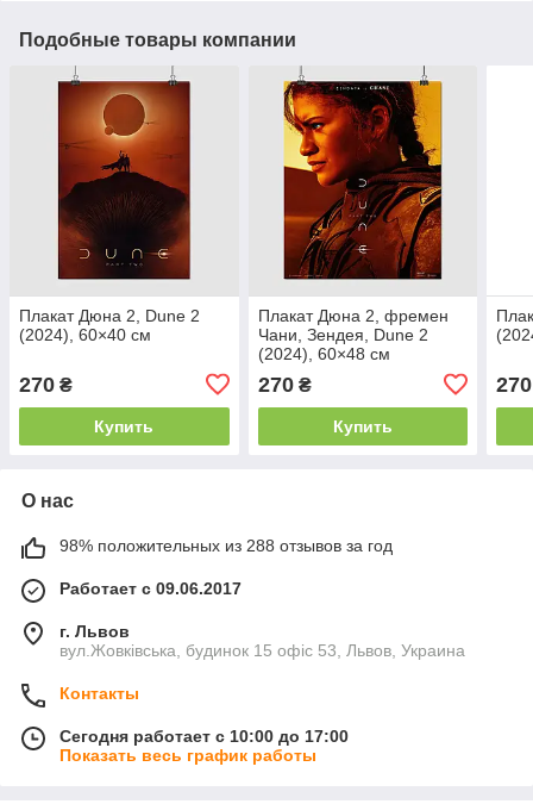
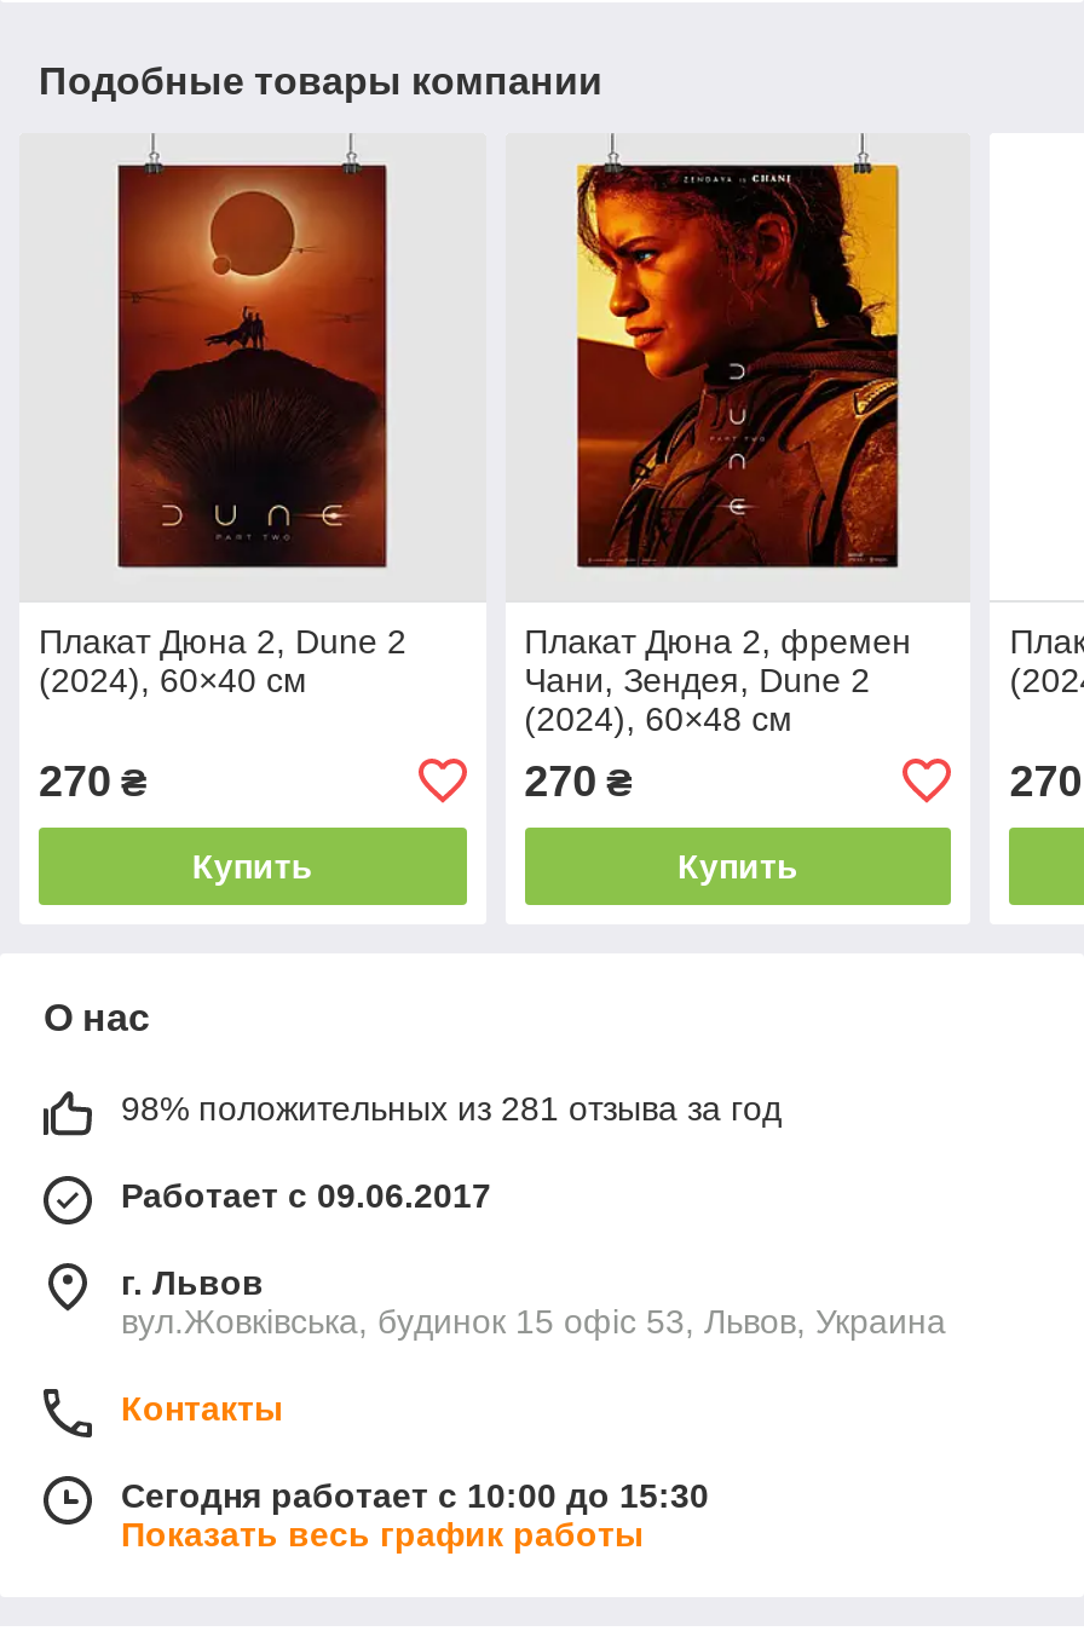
[59,536,393,555] 98% положительных из 288 отзывов за год -> [121,1088,782,1127] 98% положительных из 281 отзыва за год
[59,726,349,745] Сегодня работает с 10:00 до 17:00 -> [121,1476,709,1514] Сегодня работает с 10:00 до 15:30

